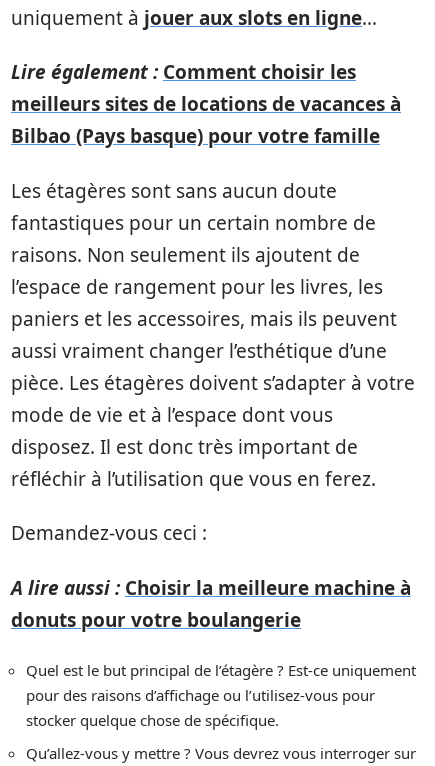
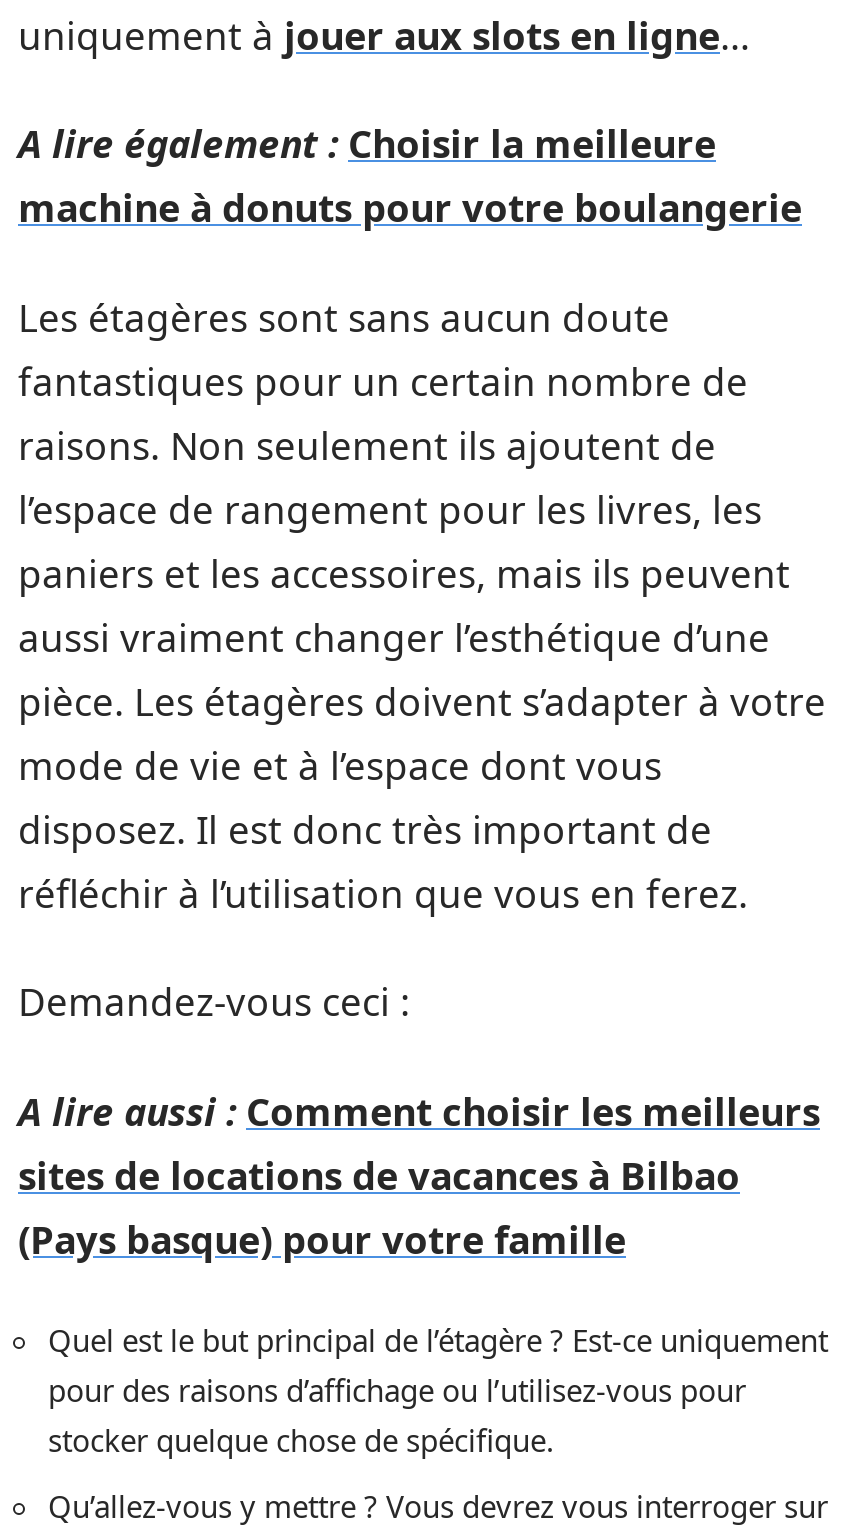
[11,59,401,149] Lire également : Comment choisir les | meilleurs sites de locations de vacances à | Bilbao (Pays basque) pour votre famille -> [18,118,802,234] A lire également : Choisir la meilleure | machine à donuts pour votre boulangerie
moved [11,177,415,546] -> [18,291,826,1028]: Les étagères sont sans aucun doute | fantastiques pour un certain nombre de | raisons. Non seulement ils ajoutent de | ... | réfléchir à l’utilisation que vous en ferez. | Demandez-vous ceci :
[11,574,411,632] A lire aussi : Choisir la meilleure machine à | donuts pour votre boulangerie -> [18,1085,820,1265] A lire aussi : Comment choisir les meilleurs | sites de locations de vacances à Bilbao | (Pays basque) pour votre famille

